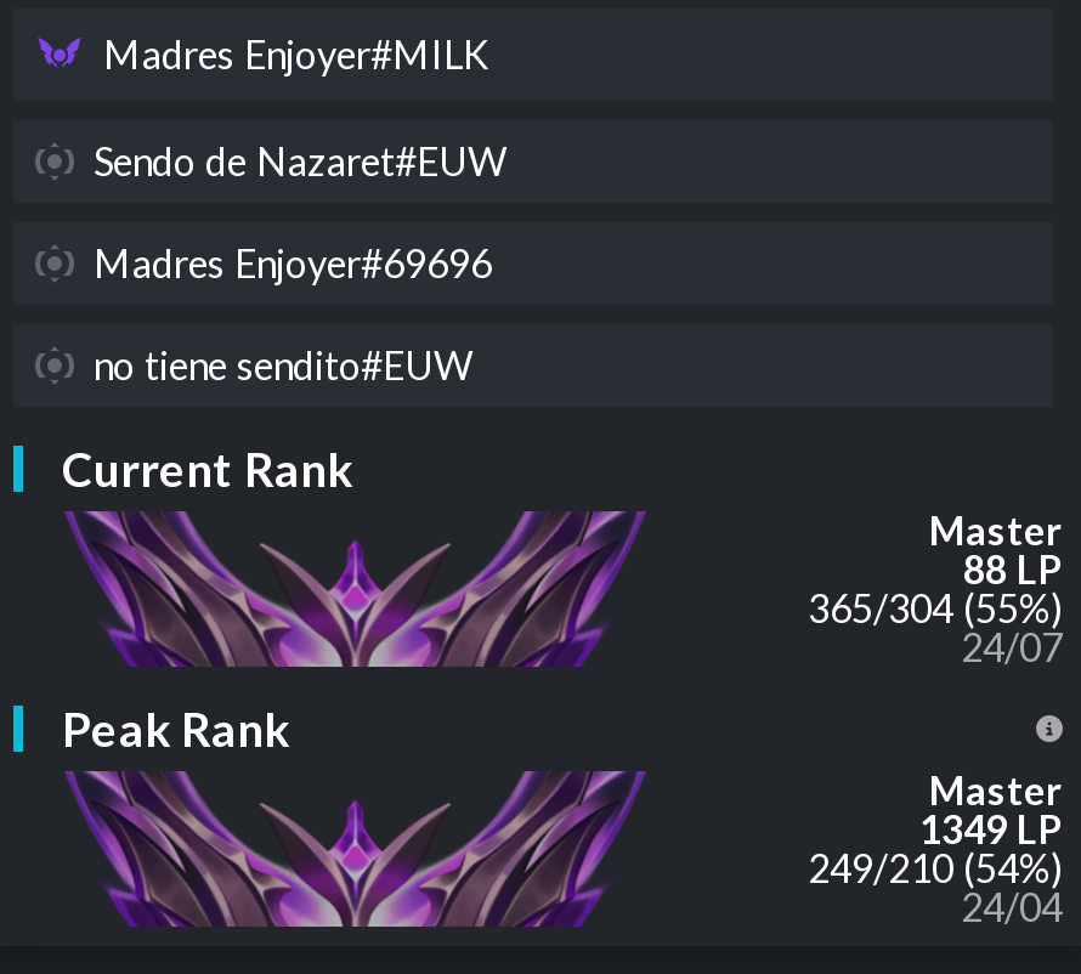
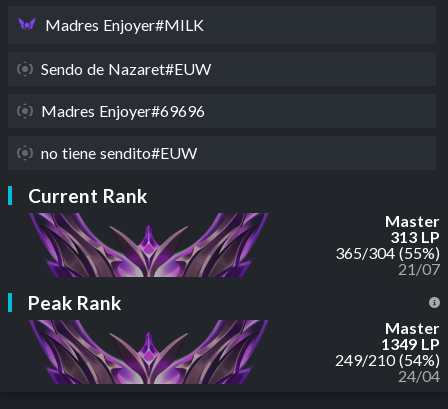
[963,545,1063,591] 88 LP -> [390,227,440,246] 313 LP
[961,623,1063,669] 24/07 -> [398,259,440,278] 21/07

